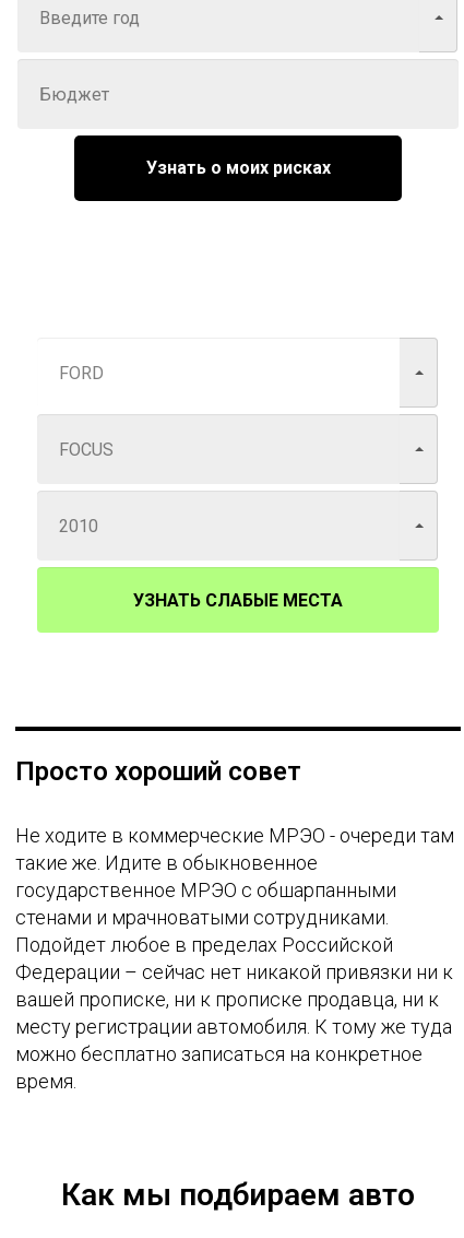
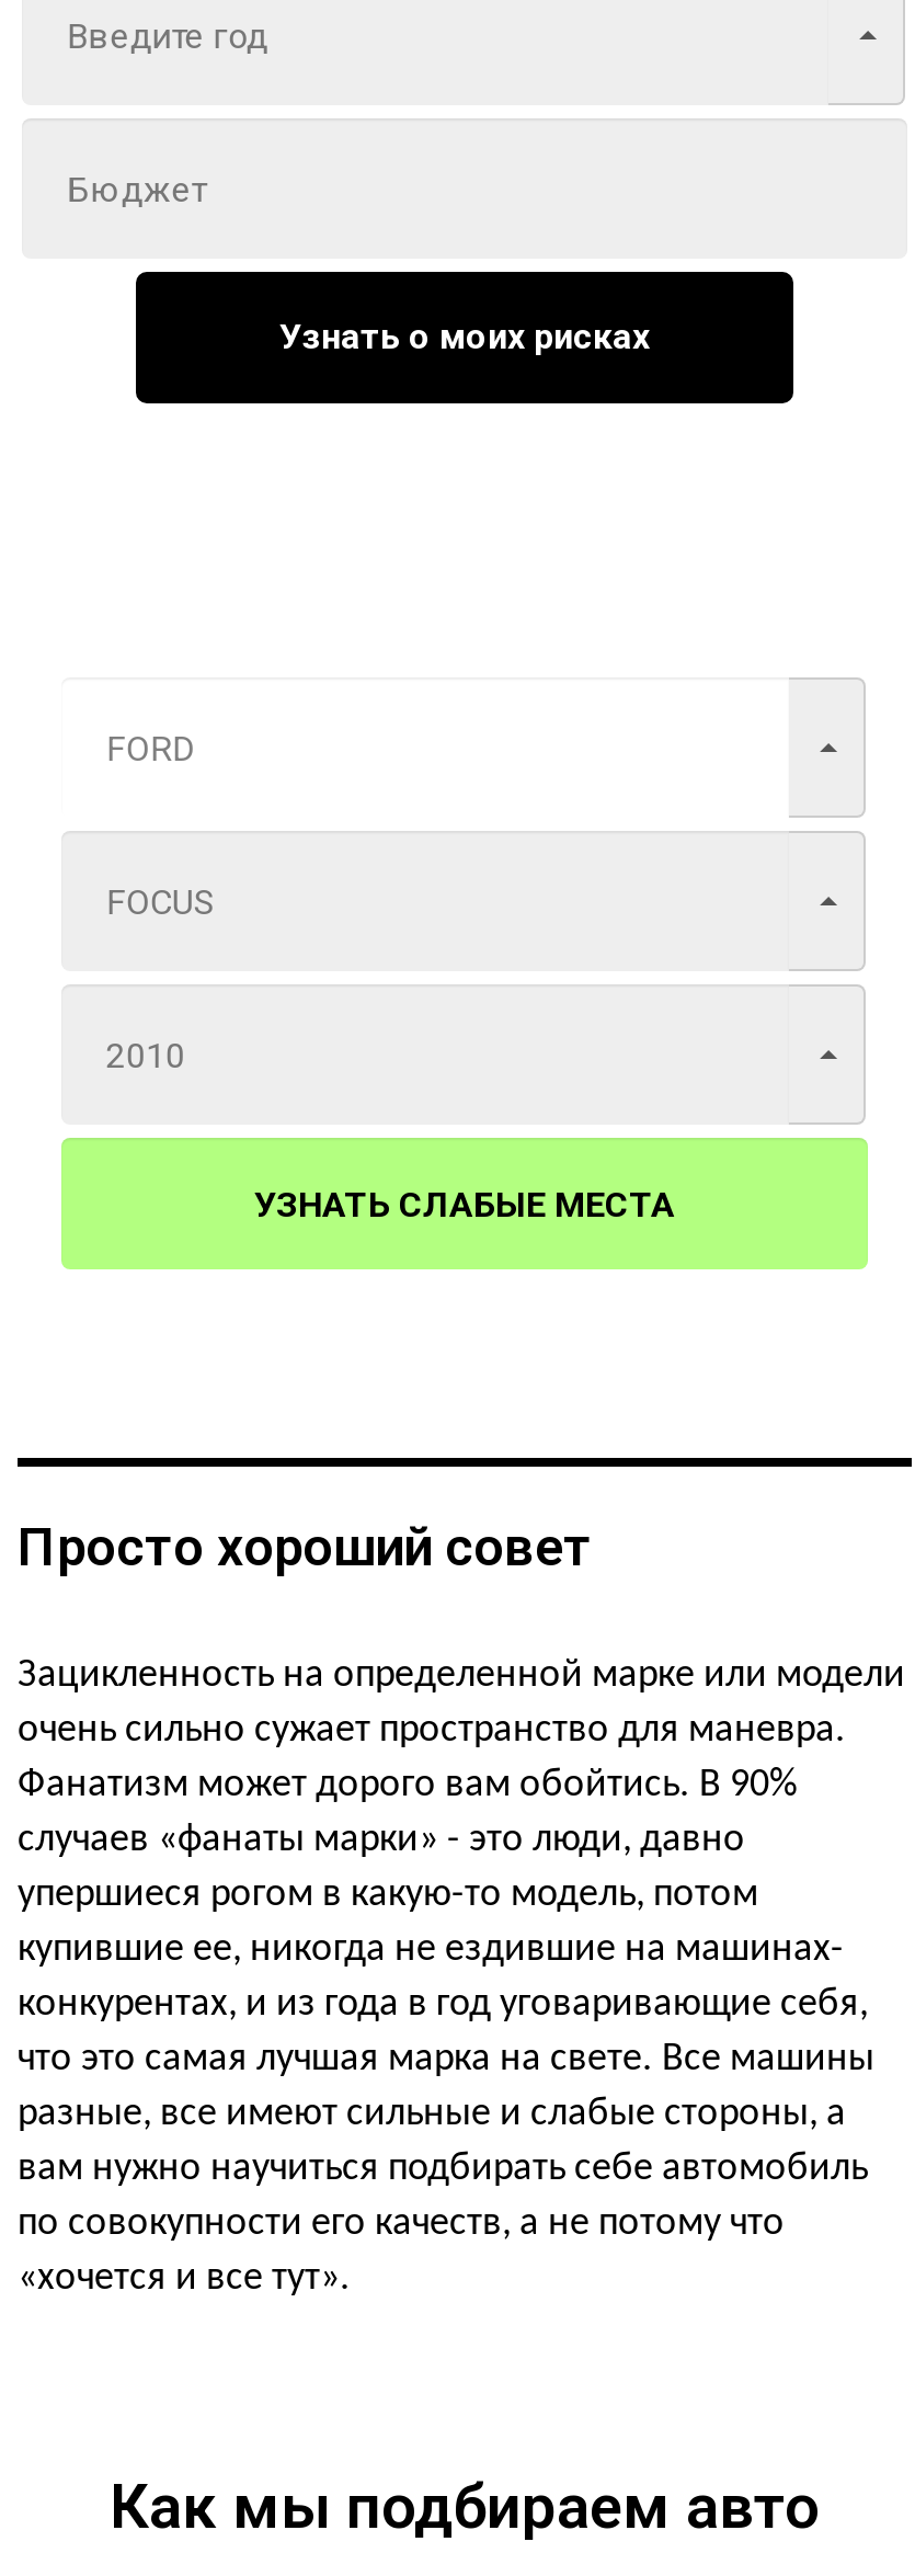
[15,824,454,1093] Не ходите в коммерческие МРЭО - очереди там | такие же. Идите в обыкновенное | государственное МРЭО с обшарпанными | стенами и мрачноватыми сотрудниками. | Подойдет любое в пределах Российской | Федерации – сейчас нет никакой привязки ни к | вашей прописке, ни к прописке продавца, ни к | месту регистрации автомобиля. К тому же туда | можно бесплатно записаться на конкретное | время. -> [18,1655,905,2300] Зацикленность на определенной марке или модели | очень сильно сужает пространство для маневра. | Фанатизм может дорого вам обойтись. В 90% | случаев «фанаты марки» - это люди, давно | упершиеся рогом в какую-то модель, потом | купившие ее, никогда не ездившие на машинах- | конкурентах, и из года в год уговаривающие себя, | что это самая лучшая марка на свете. Все машины | разные, все имеют сильные и слабые стороны, а | вам нужно научиться подбирать себе автомобиль | по совокупности его качеств, а не потому что | «хочется и все тут».

